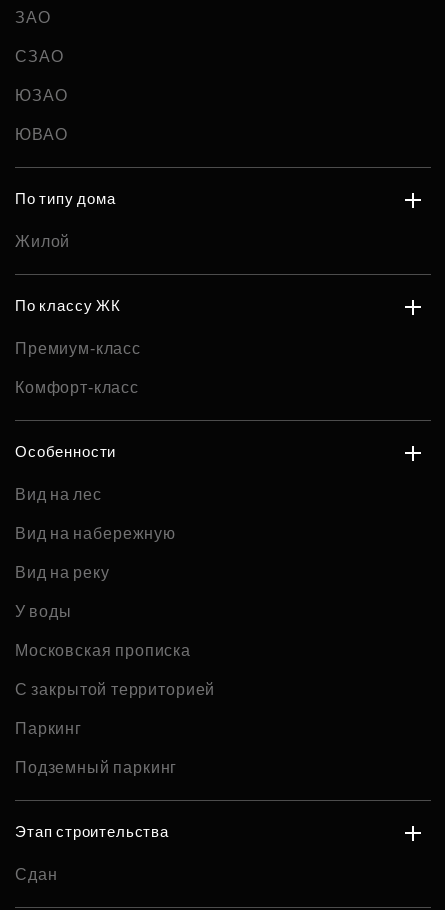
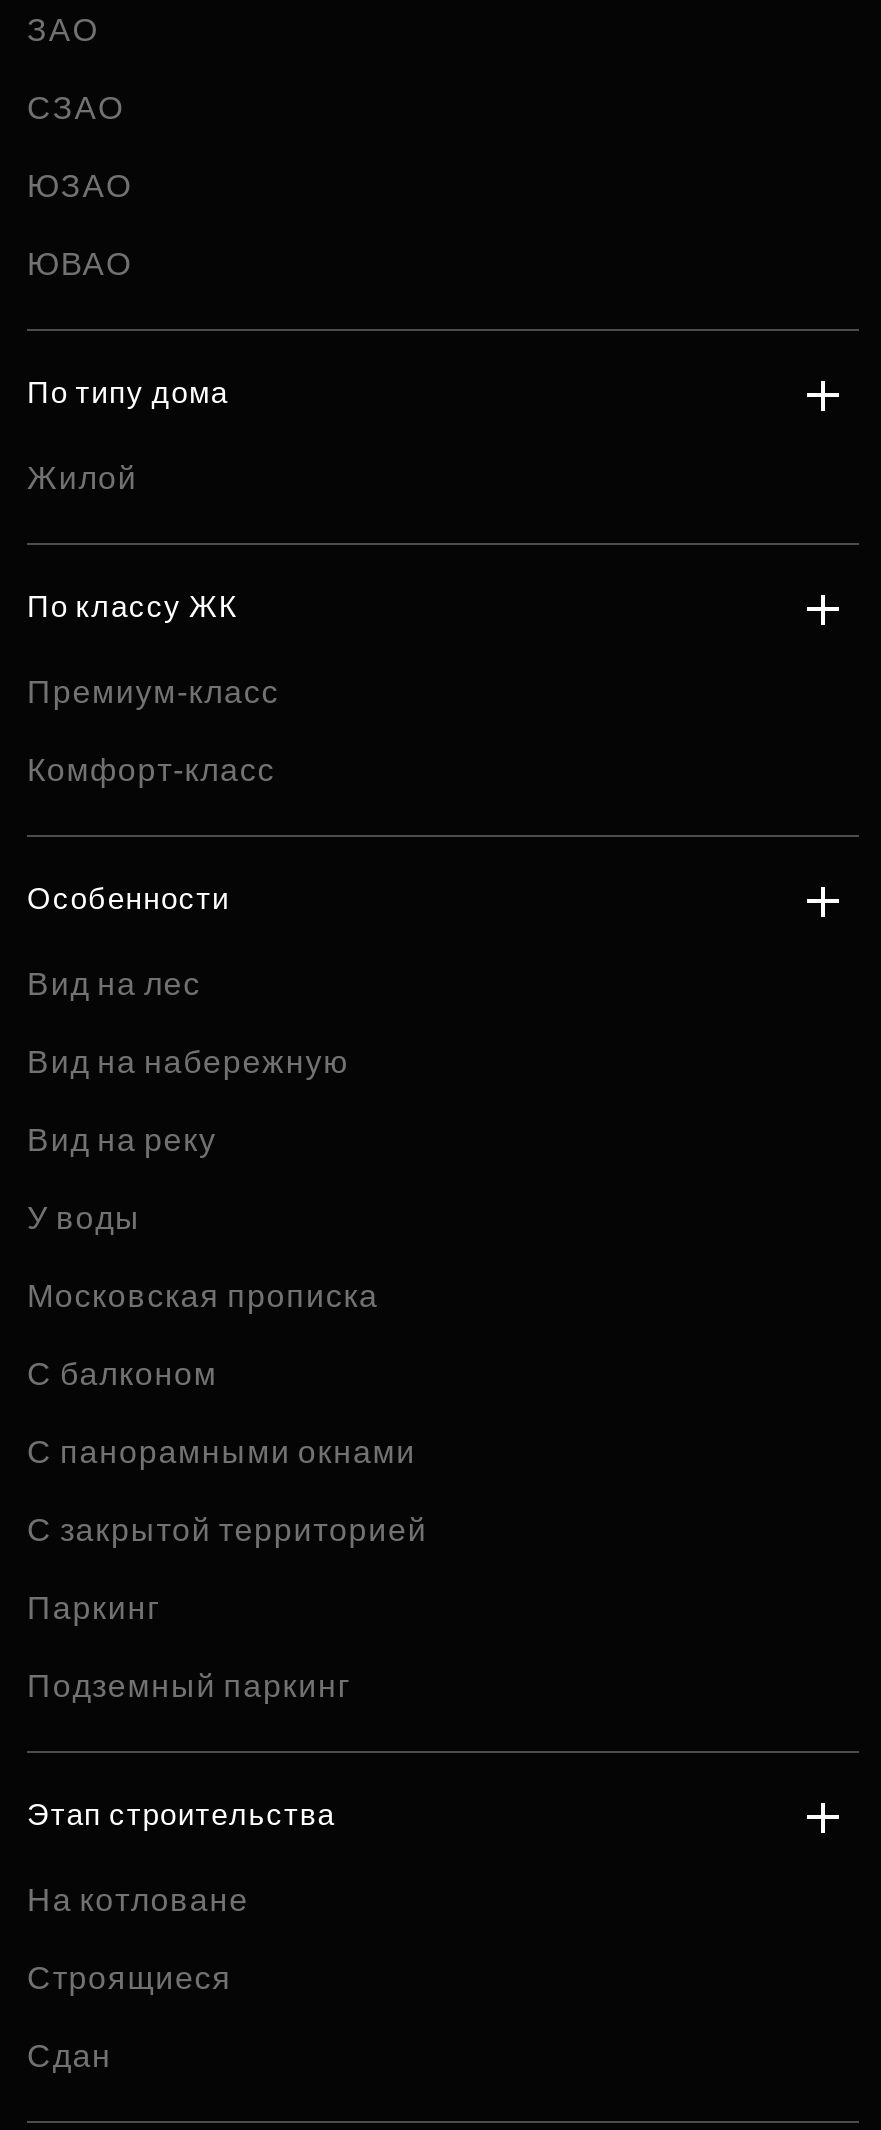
none -> [27,1357,416,1469] С балконом | С панорамными окнами
none -> [27,1883,249,1995] На котловане | Строящиеся

